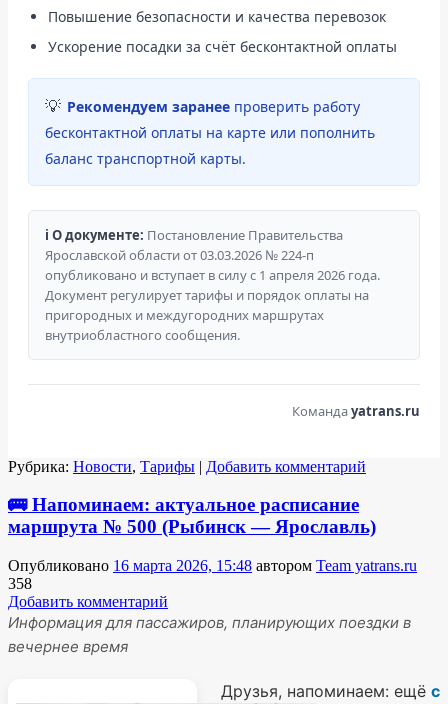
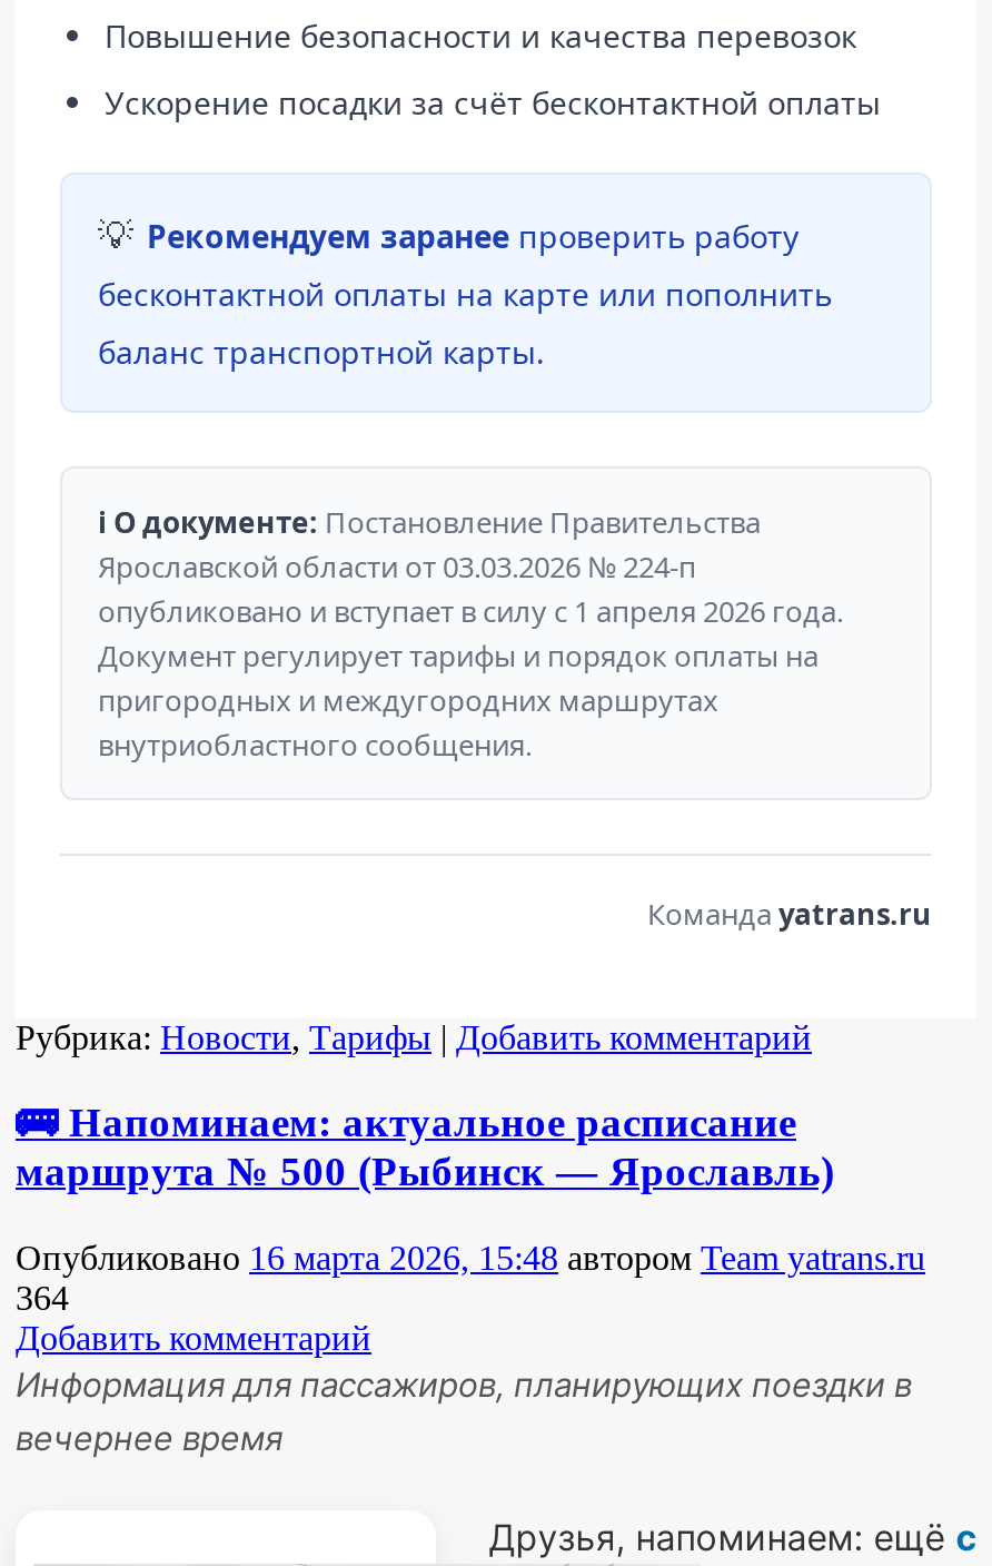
[8,575,32,592] 358 -> [16,1279,69,1317] 364

